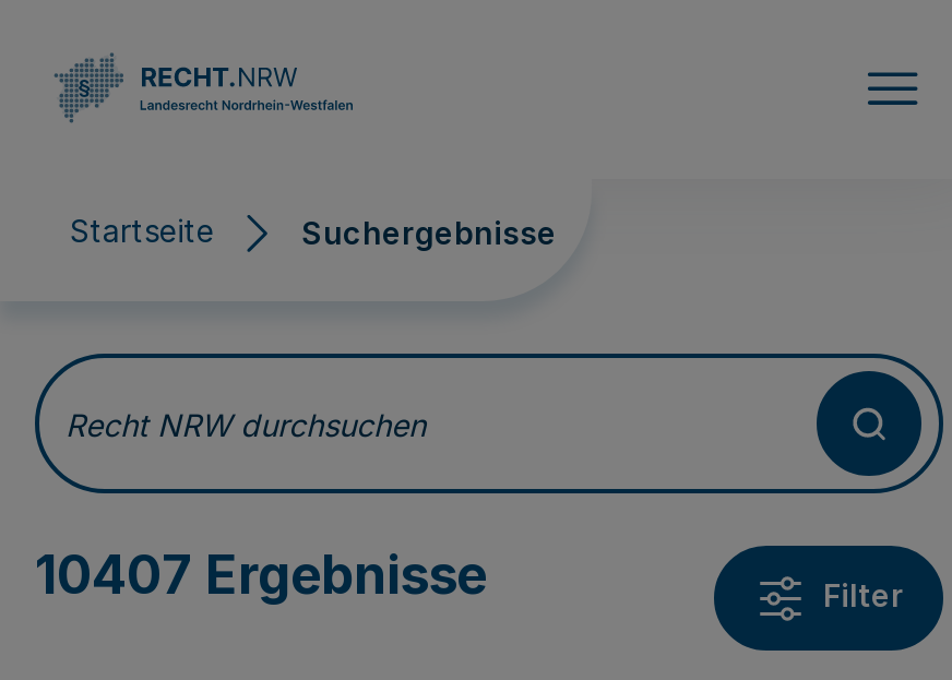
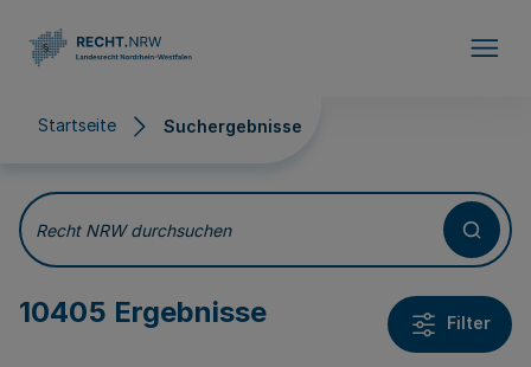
[35,544,487,607] 10407 Ergebnisse -> [19,295,267,329] 10405 Ergebnisse

